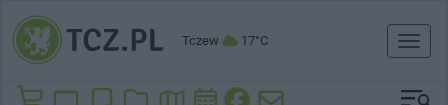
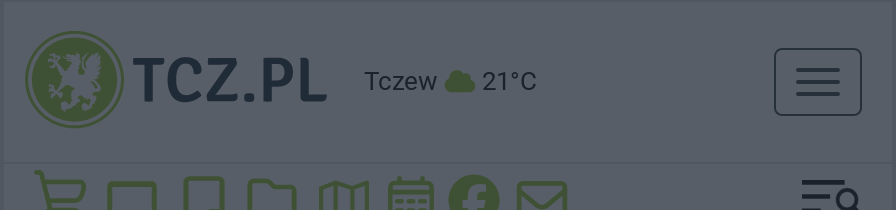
[182,33,268,48] Tczew 17°C -> [364,66,536,96] Tczew 21°C

